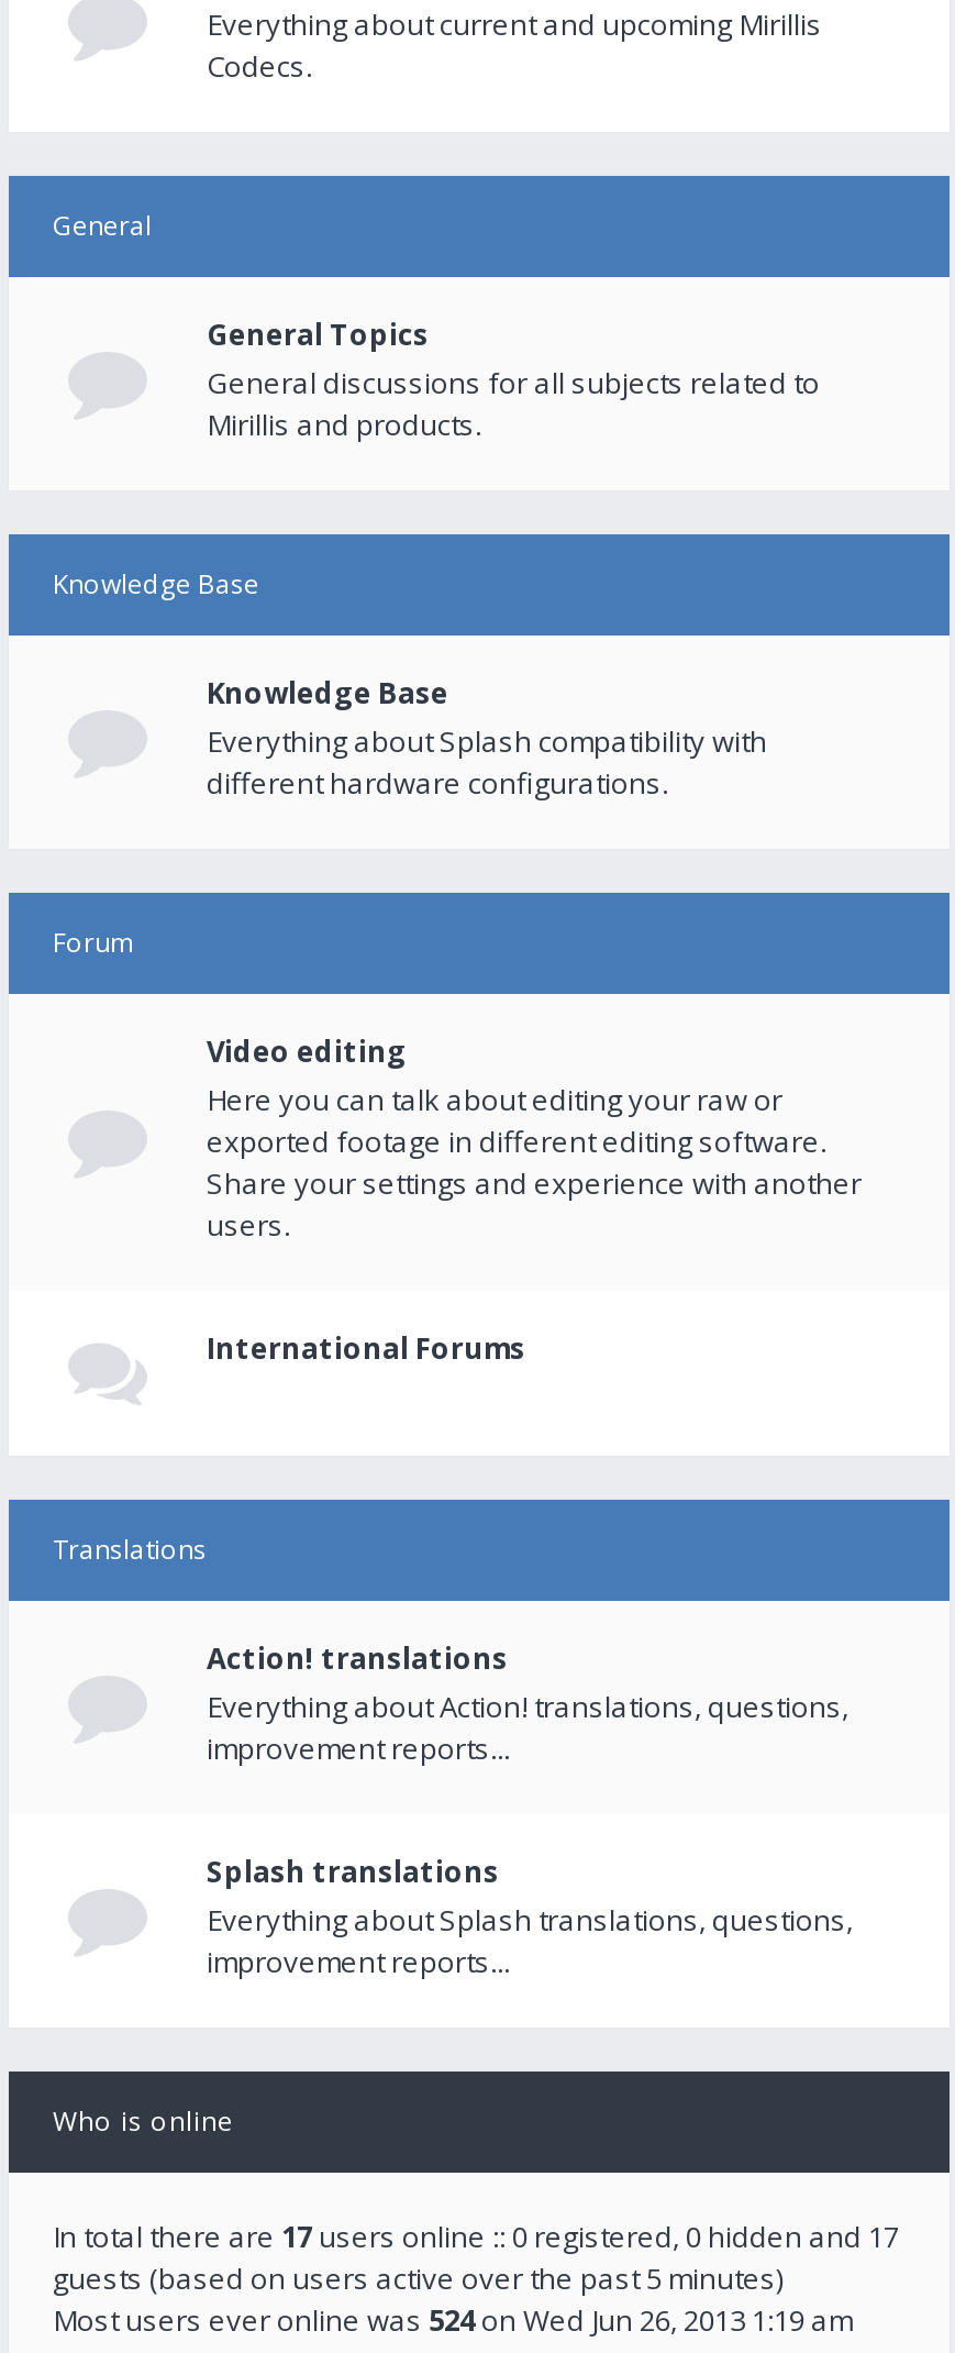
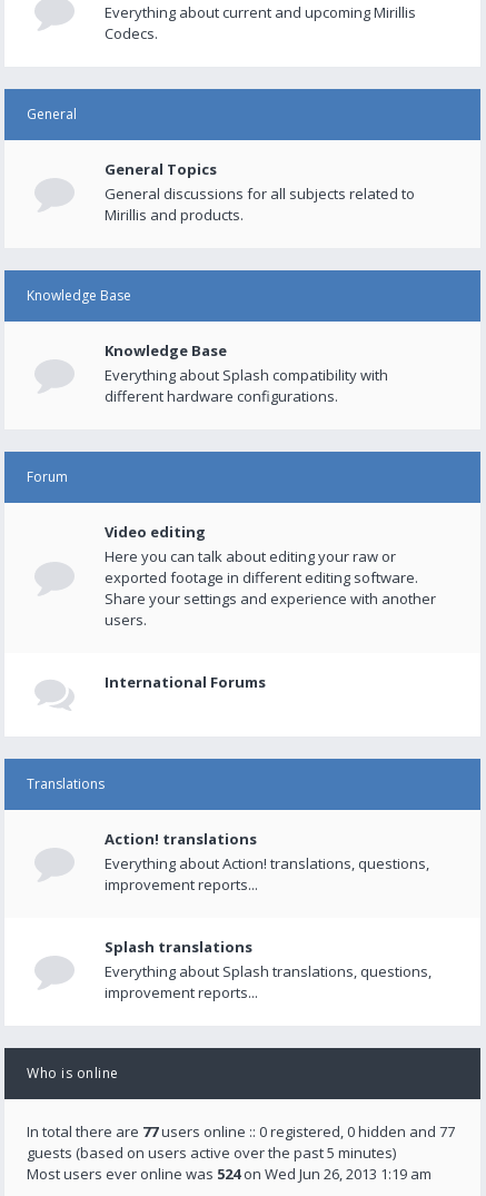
[53,2217,899,2256] In total there are 17 users online :: 0 registered, 0 hidden and 17 -> [27,1121,455,1141] In total there are 77 users online :: 0 registered, 0 hidden and 77

